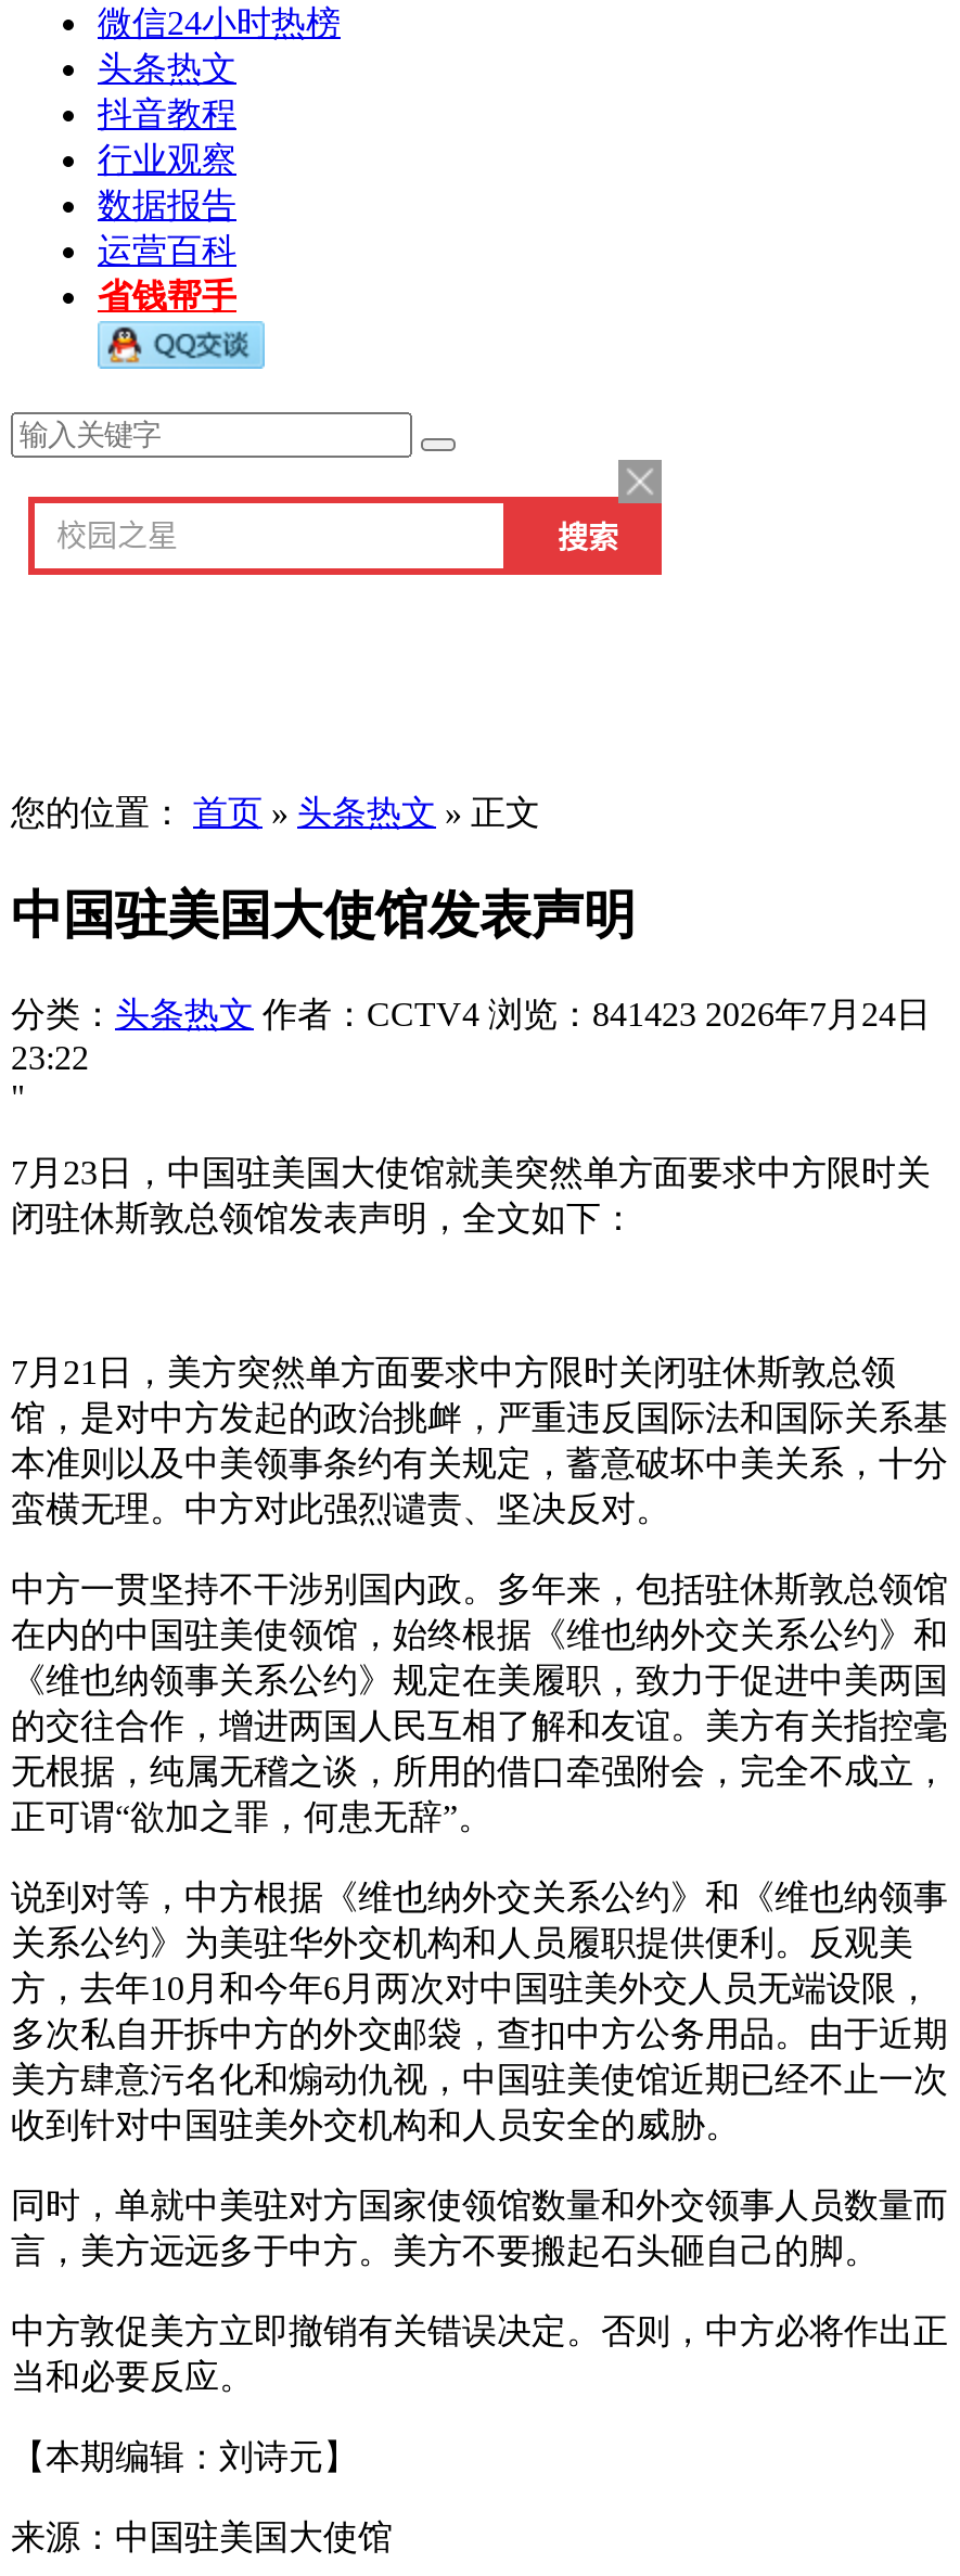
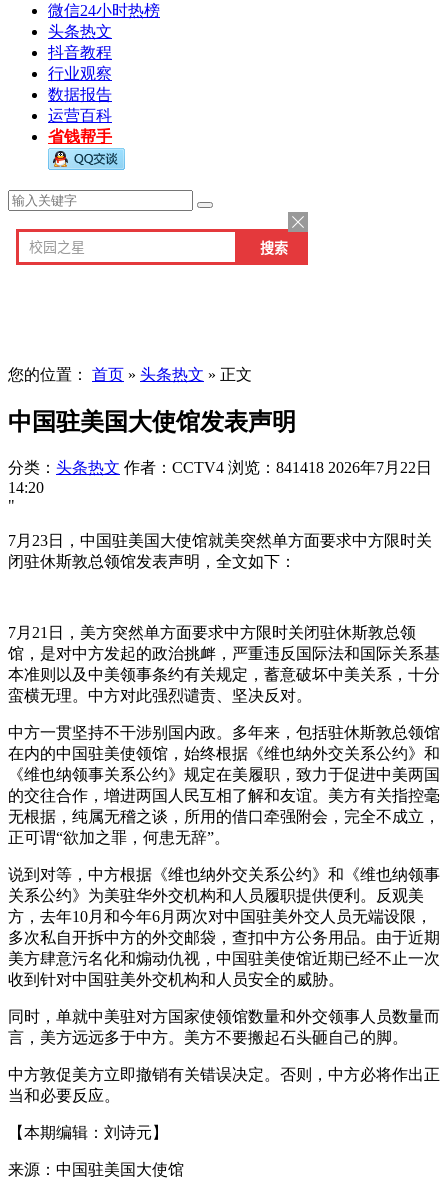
[11,995,931,1032] 分类：头条热文 作者：CCTV4 浏览：841423 2026年7月24日 -> [8,459,432,476] 分类：头条热文 作者：CCTV4 浏览：841418 2026年7月22日
[11,1039,89,1076] 23:22 -> [8,479,44,496] 14:20

